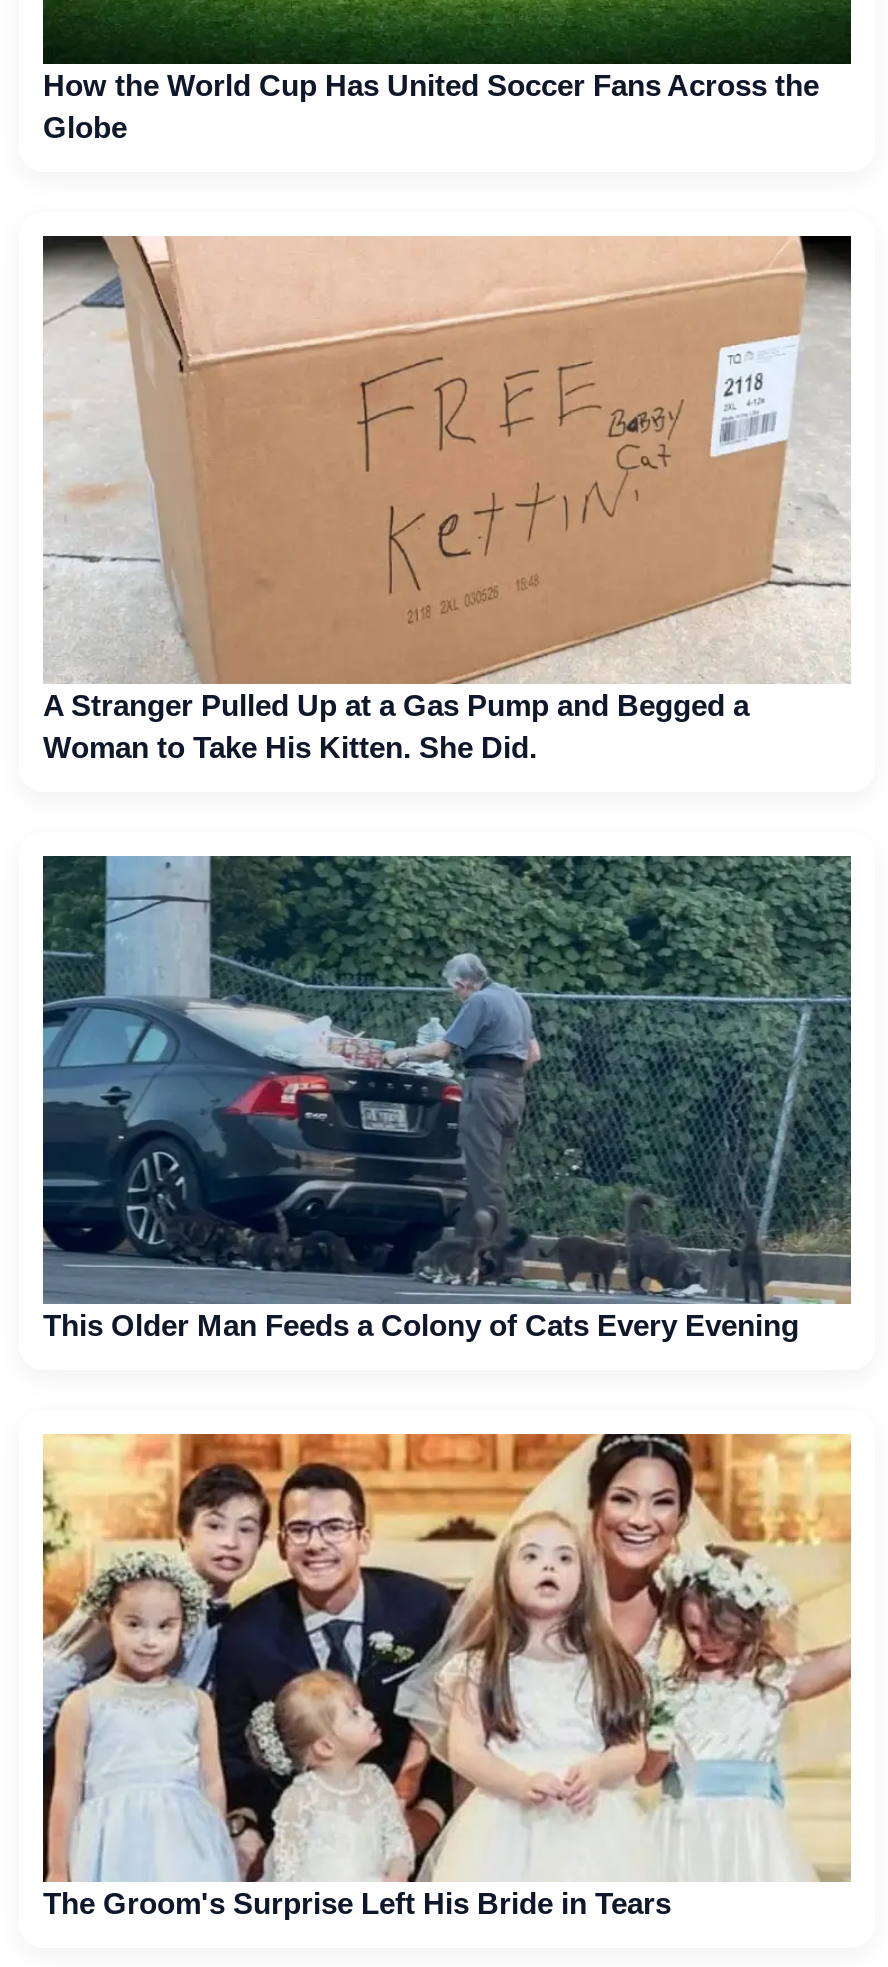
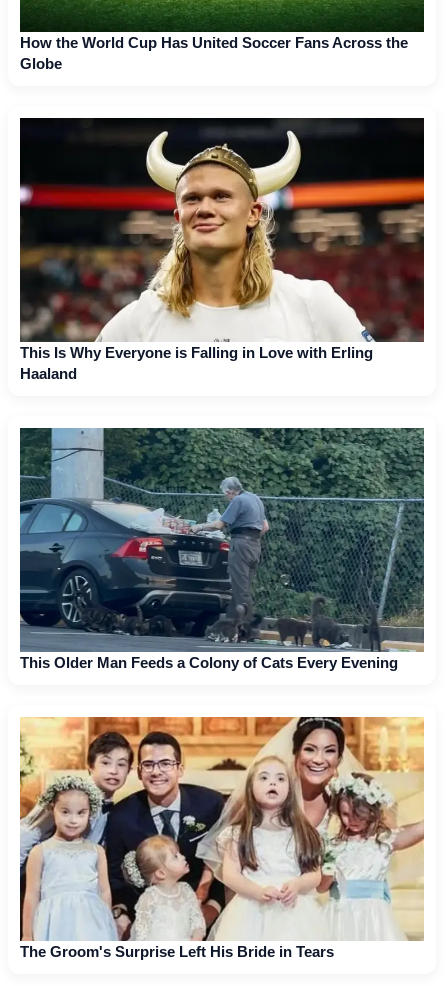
[41,234,853,764] [image] | A Stranger Pulled Up at a Gas Pump and Begged a | Woman to Take His Kitten. She Did. -> [19,117,425,382] [image] | This Is Why Everyone is Falling in Love with Erling | Haaland

